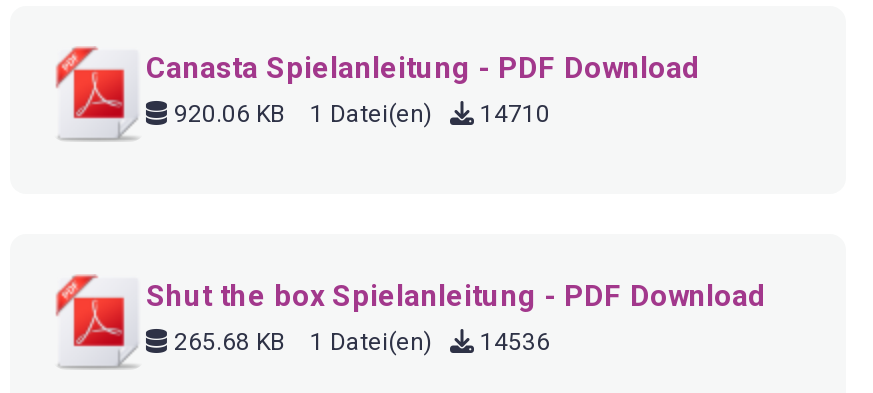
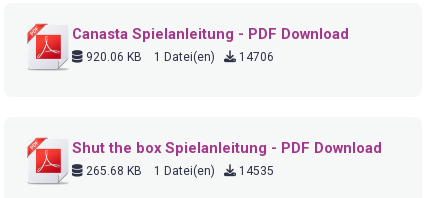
[168,101,550,129] 920.06 KB 1 Datei(en) 14710 -> [83,50,274,64] 920.06 KB 1 Datei(en) 14706
[168,329,550,357] 265.68 KB 1 Datei(en) 14536 -> [83,164,274,178] 265.68 KB 1 Datei(en) 14535

